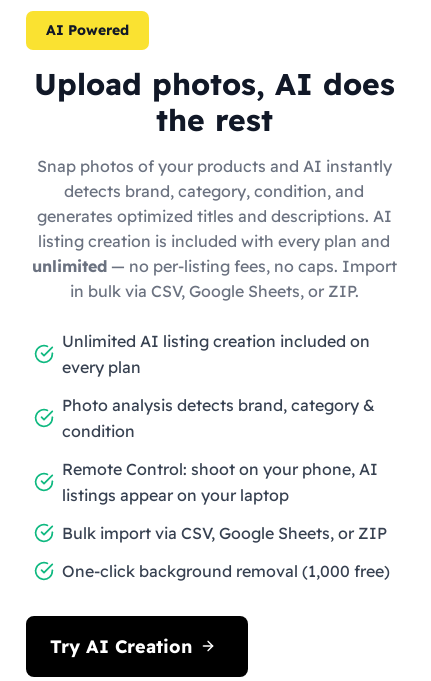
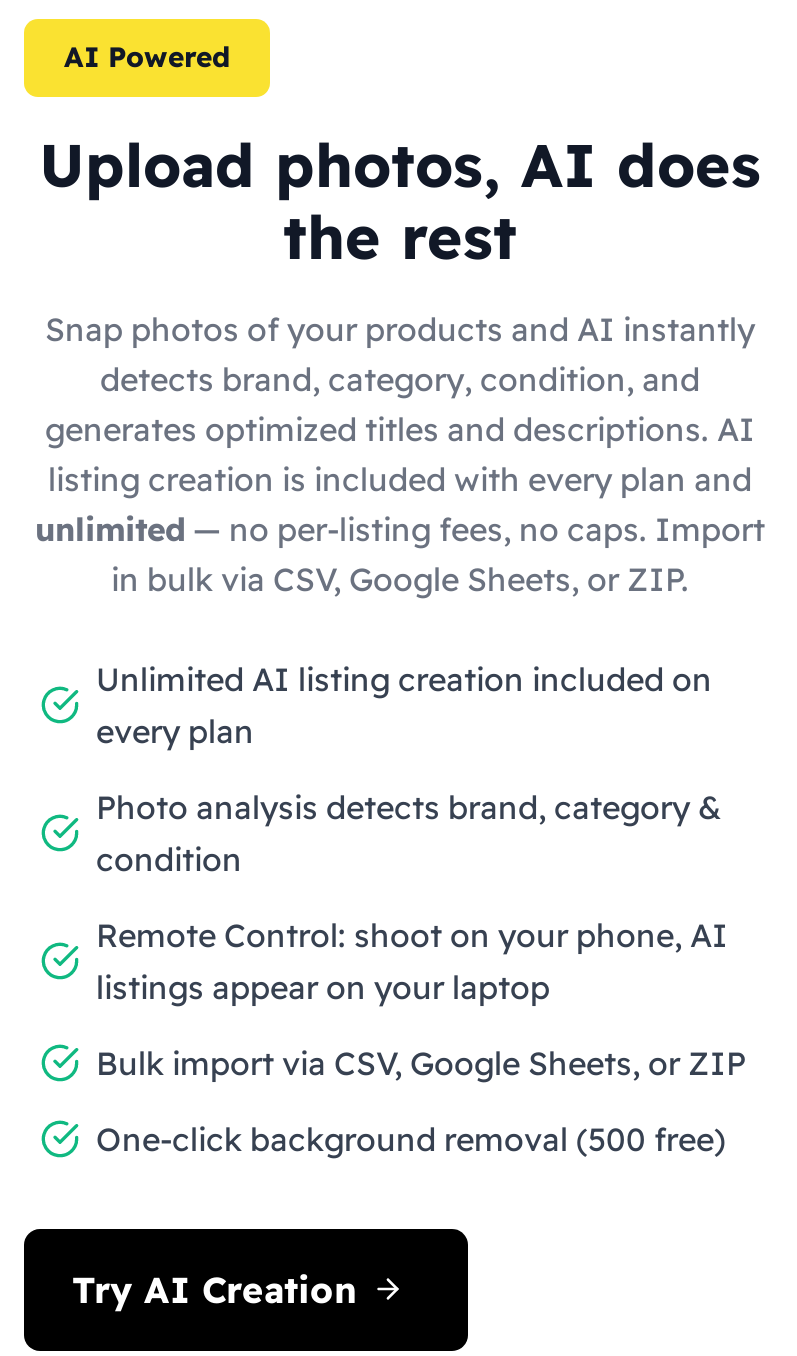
[62,561,390,581] One-click background removal (1,000 free) -> [96,1119,726,1159] One-click background removal (500 free)

